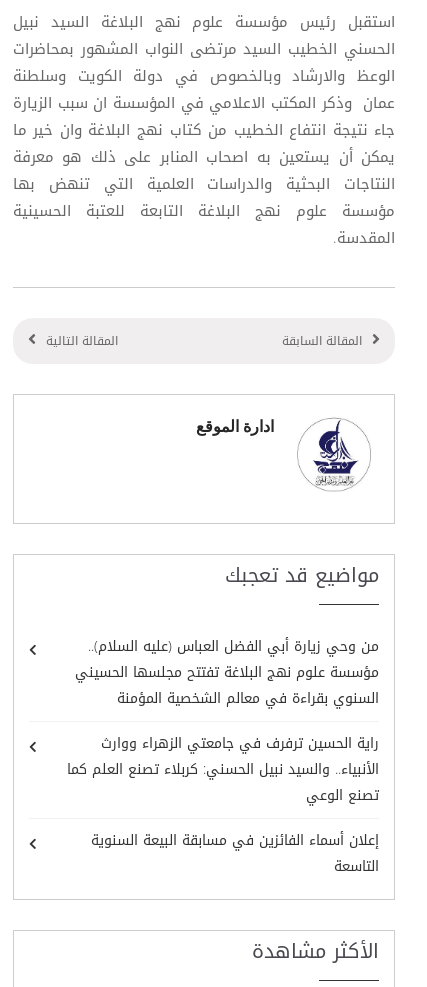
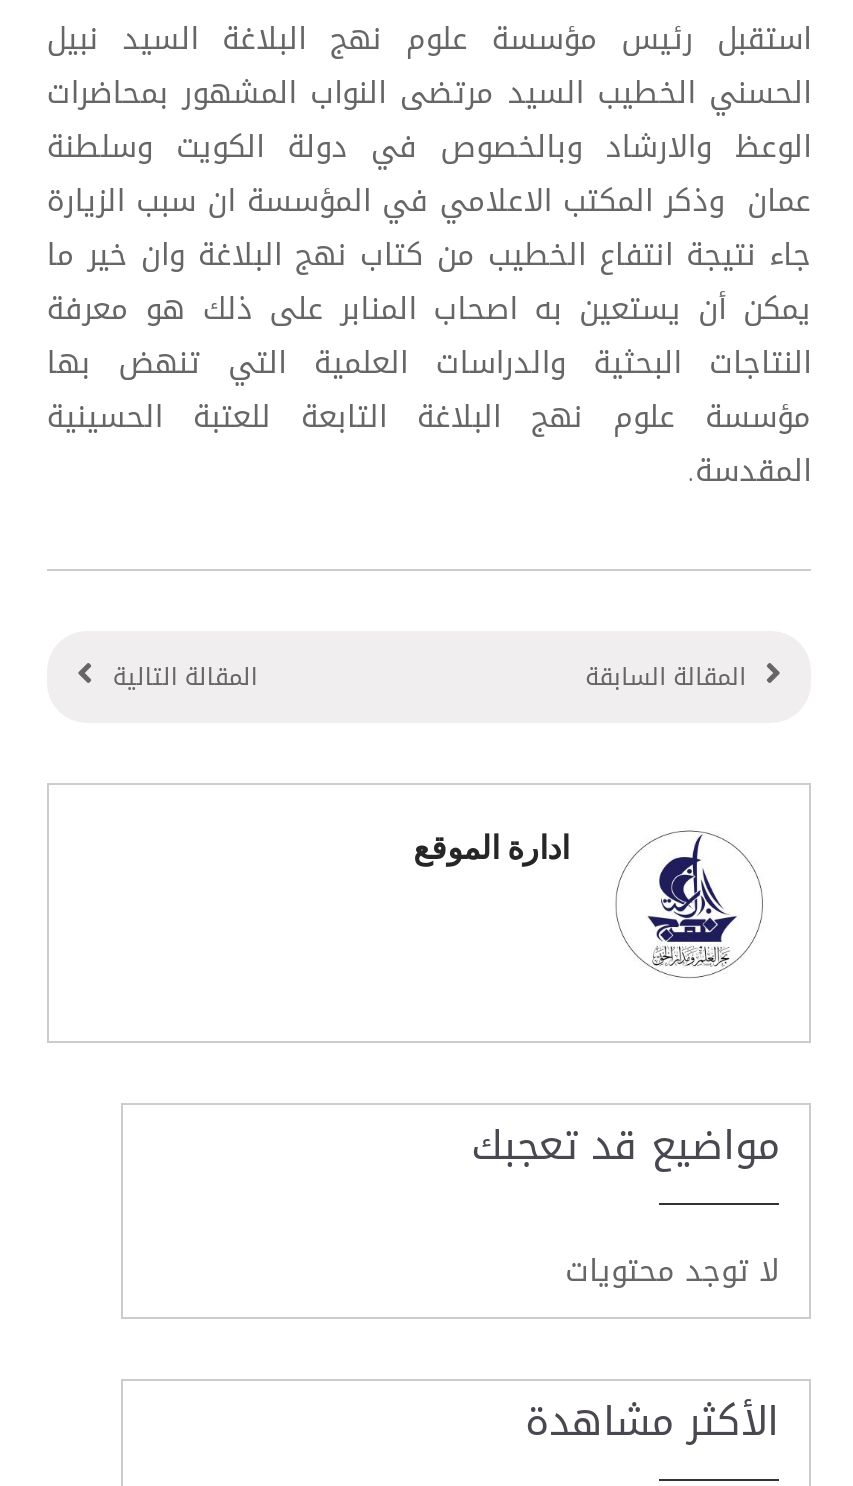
[67,633,379,880] من وحي زيارة أبي الفضل العباس (عليه السلام).. | مؤسسة علوم نهج البلاغة تفتتح مجلسها الحسيني | السنوي بقراءة في معالم الشخصية المؤمنة | راية الحسين ترفرف في جامعتي الزهراء ووارث | الأنبياء.. والسيد نبيل الحسني: كربلاء تصنع العلم كما | تصنع الوعي | إعلان أسماء الفائزين في مسابقة البيعة السنوية | التاسعة -> [565,1243,779,1299] لا توجد محتويات

